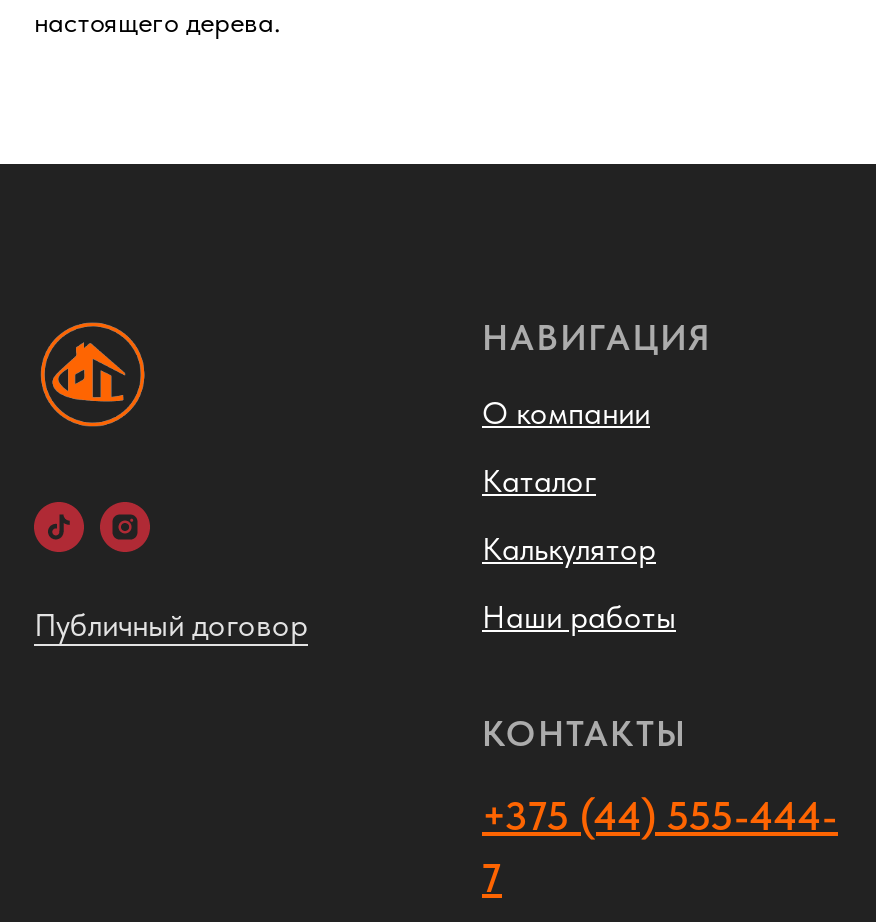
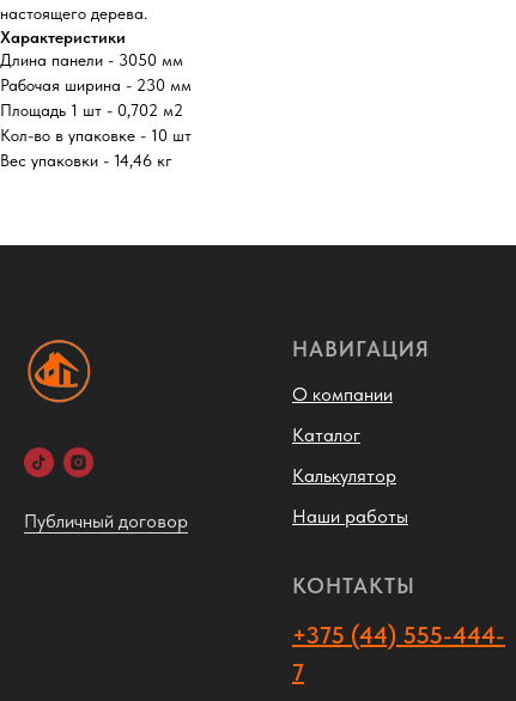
none -> [0,28,192,170] Характеристики | Длина панели - 3050 мм | Рабочая ширина - 230 мм | Площадь 1 шт - 0,702 м2 | Кол-во в упаковке - 10 шт | Вес упаковки - 14,46 кг

